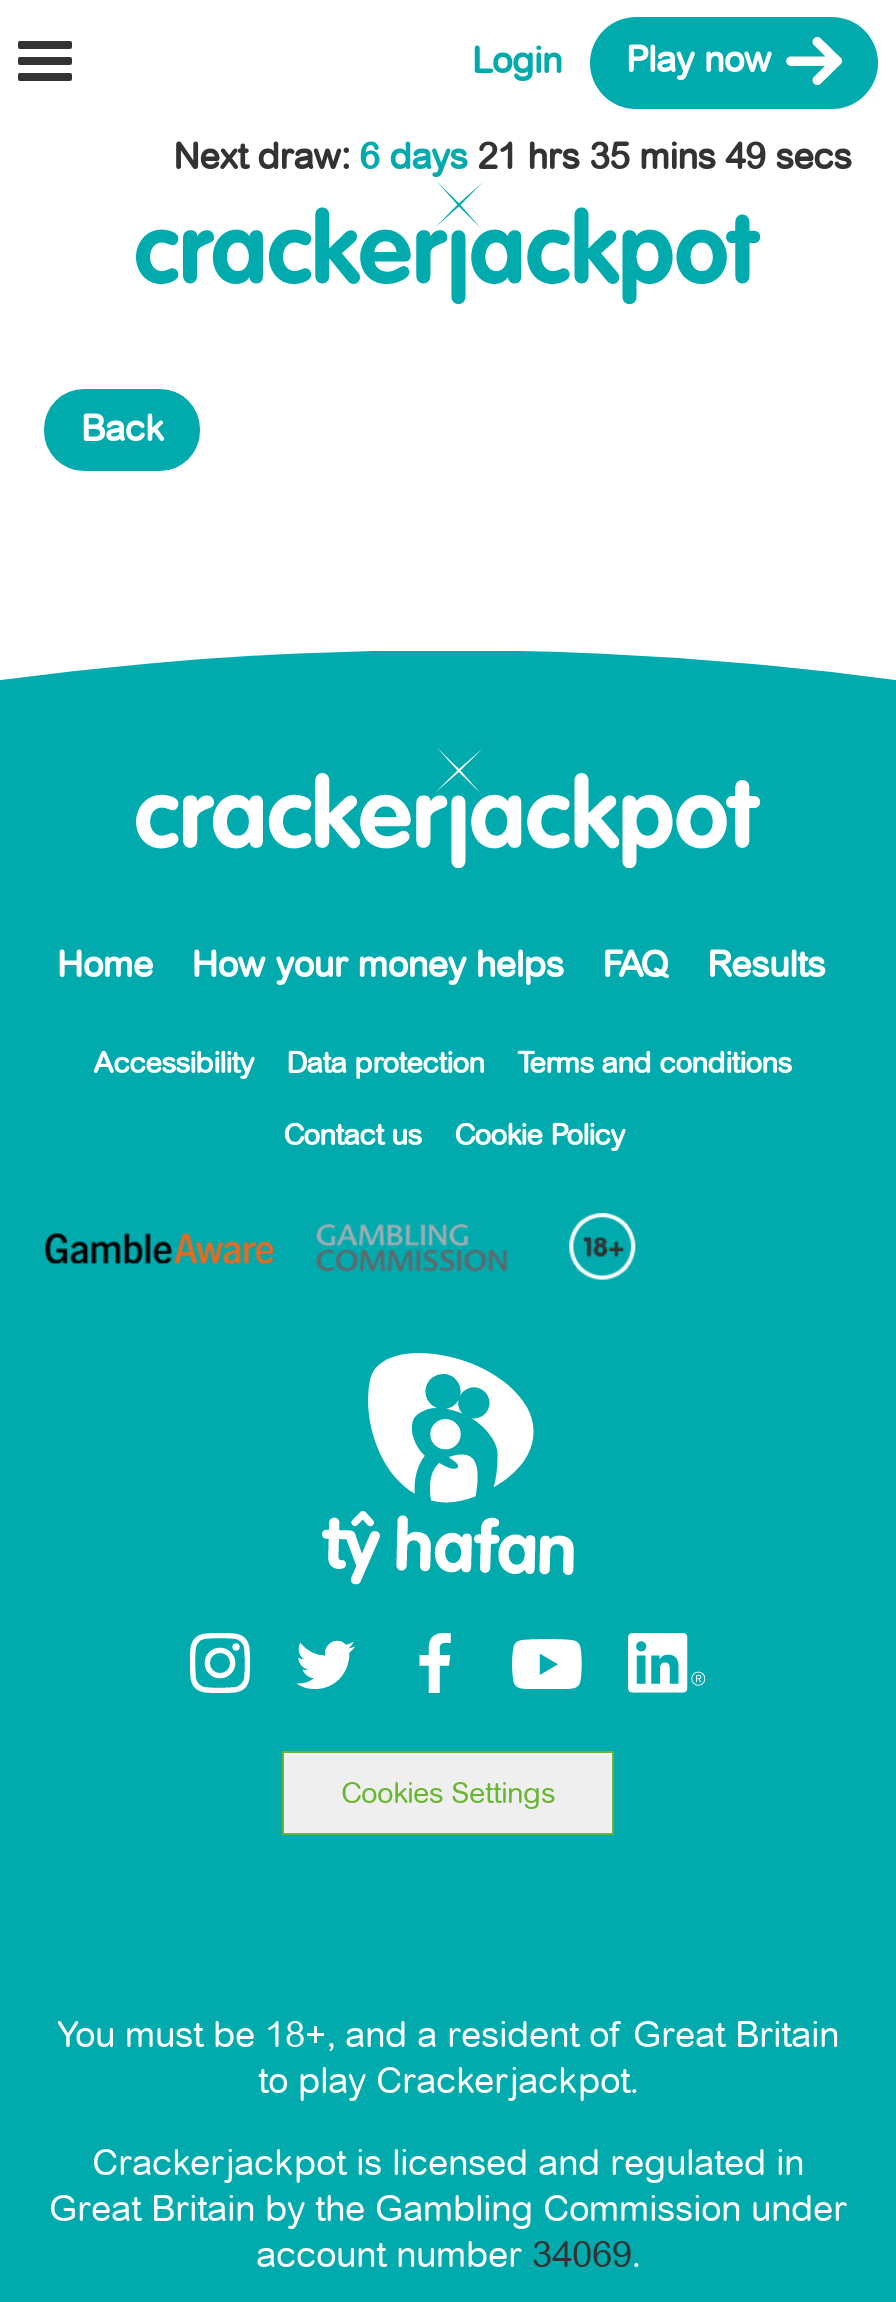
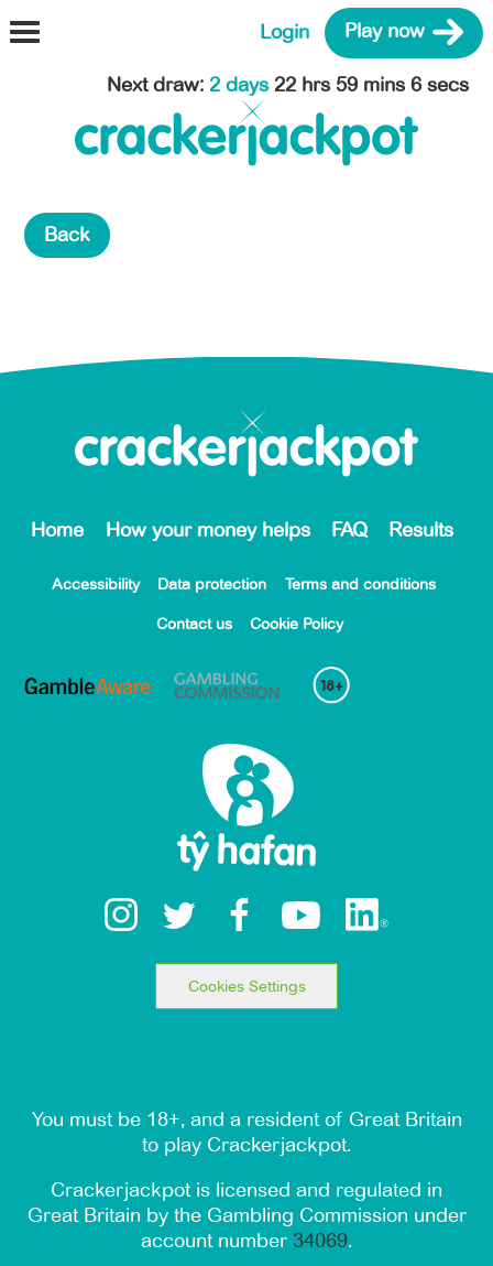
[173,135,851,179] Next draw: 6 days 21 hrs 35 mins 49 secs -> [106,73,468,97] Next draw: 2 days 22 hrs 59 mins 6 secs

